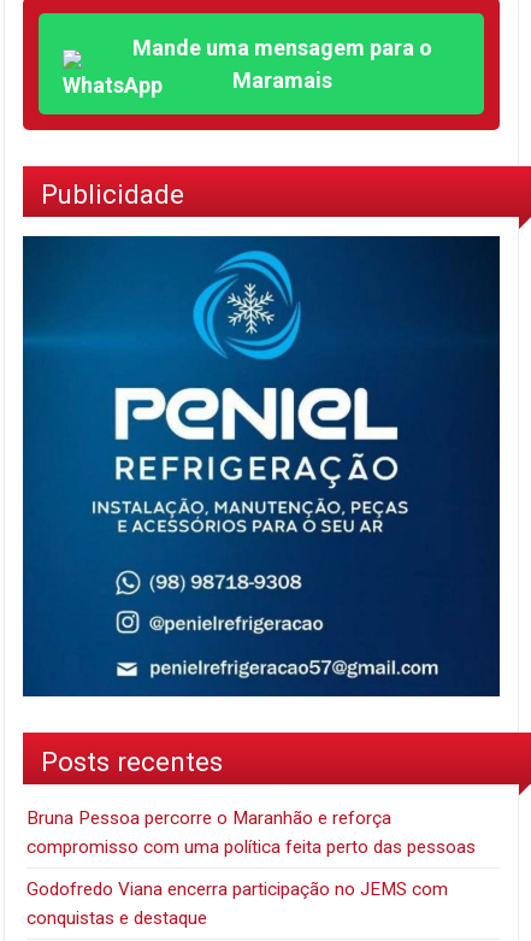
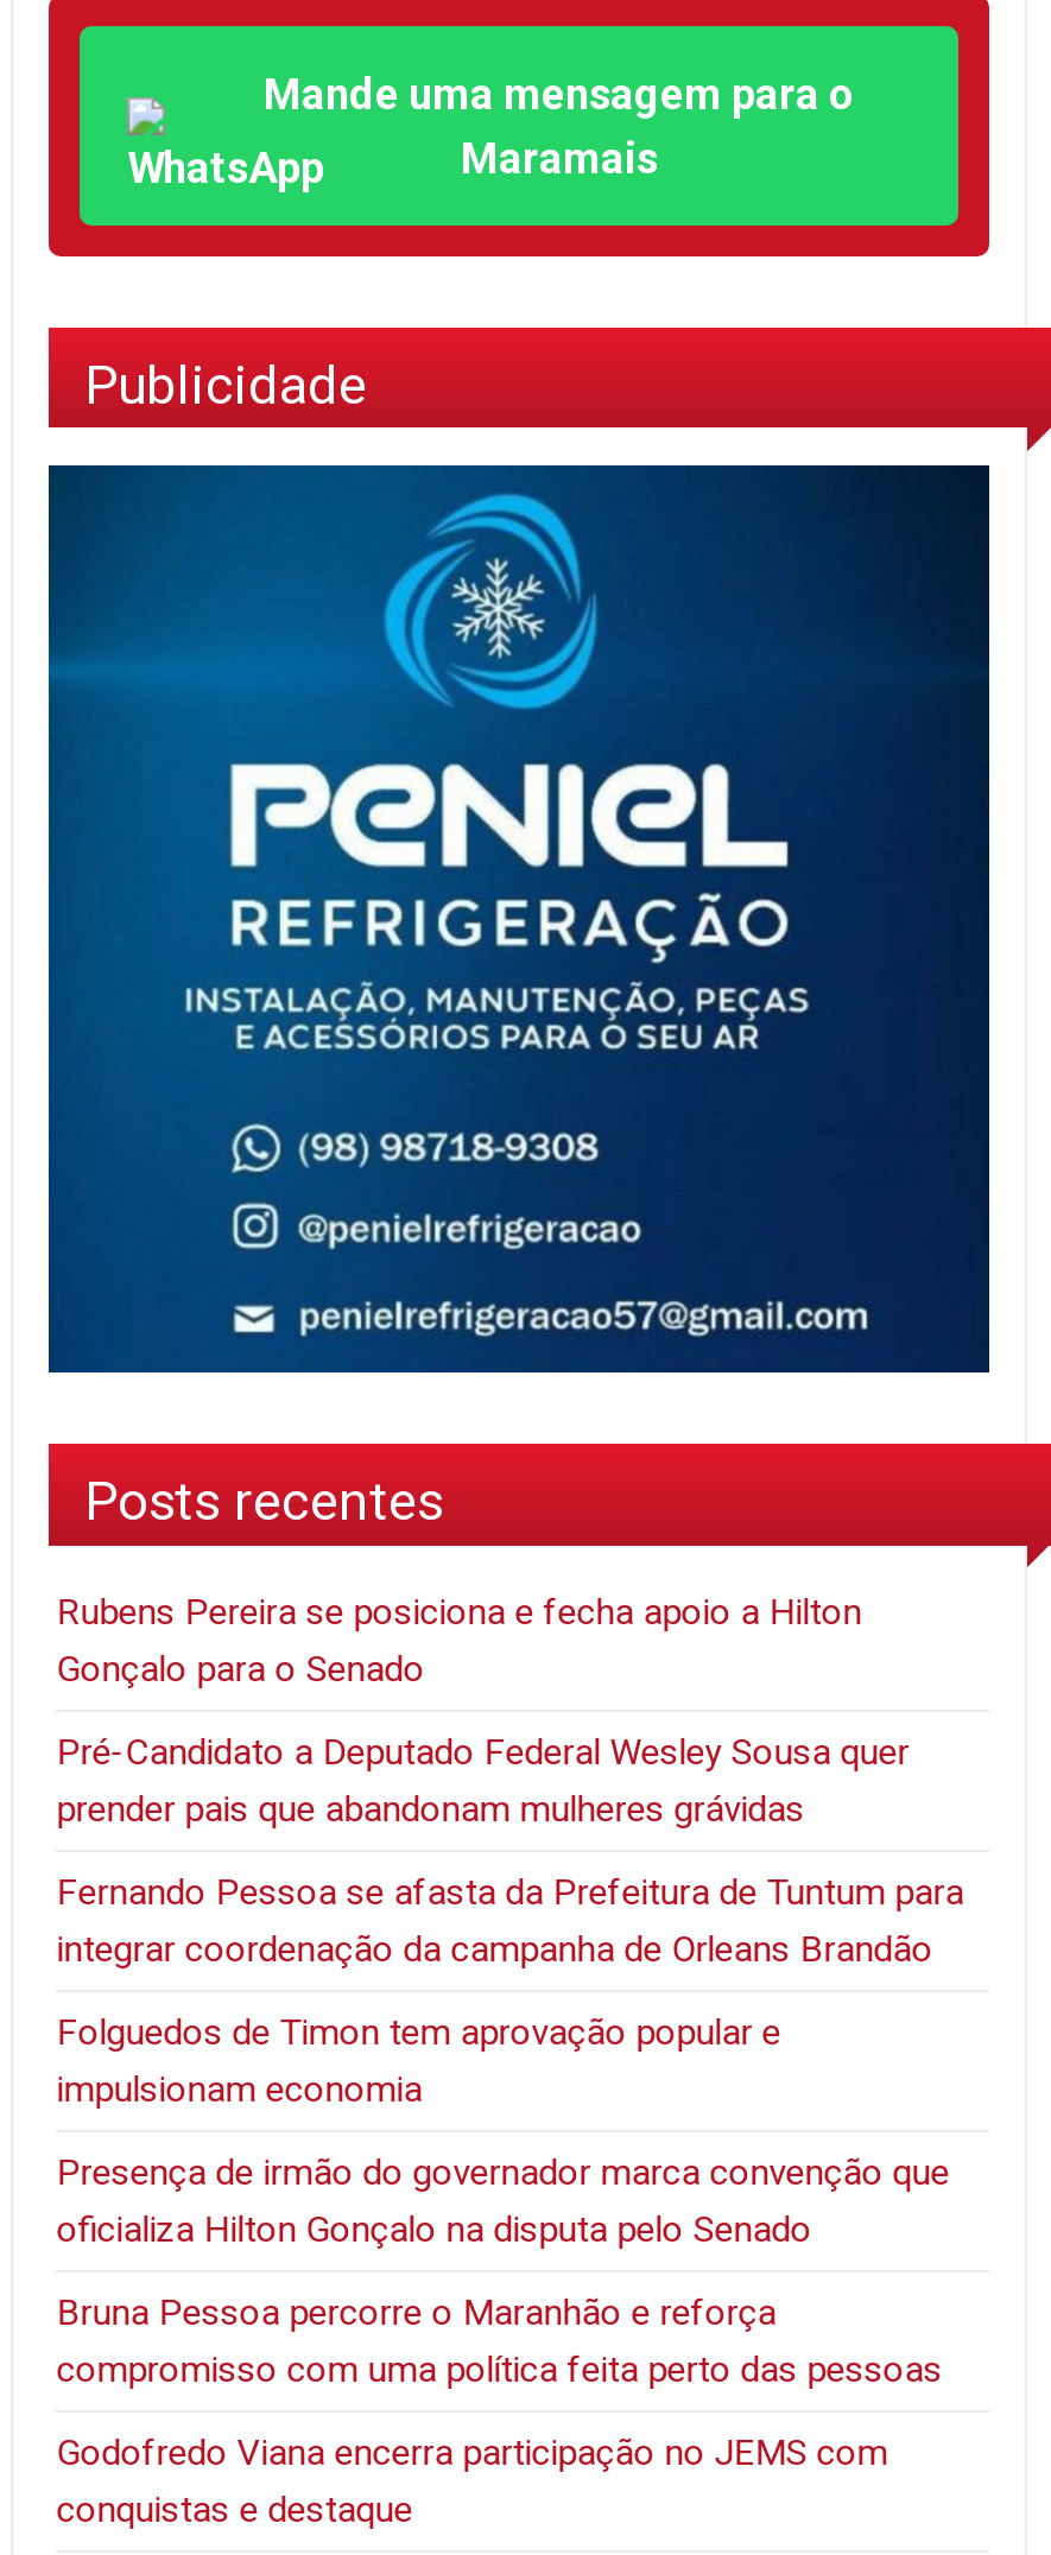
none -> [56,1590,964,2250] Rubens Pereira se posiciona e fecha apoio a Hilton | Gonçalo para o Senado | Pré-Candidato a Deputado Federal Wesley Sousa quer | prender pais que abandonam mulheres grávidas | Fernando Pessoa se afasta da Prefeitura de Tuntum para | integrar coordenação da campanha de Orleans Brandão | Folguedos de Timon tem aprovação popular e | impulsionam economia | Presença de irmão do governador marca convenção que | oficializa Hilton Gonçalo na disputa pelo Senado

